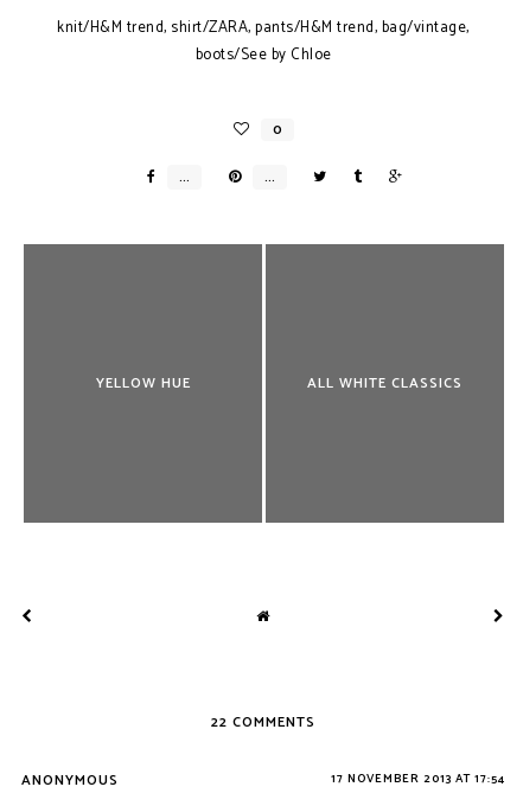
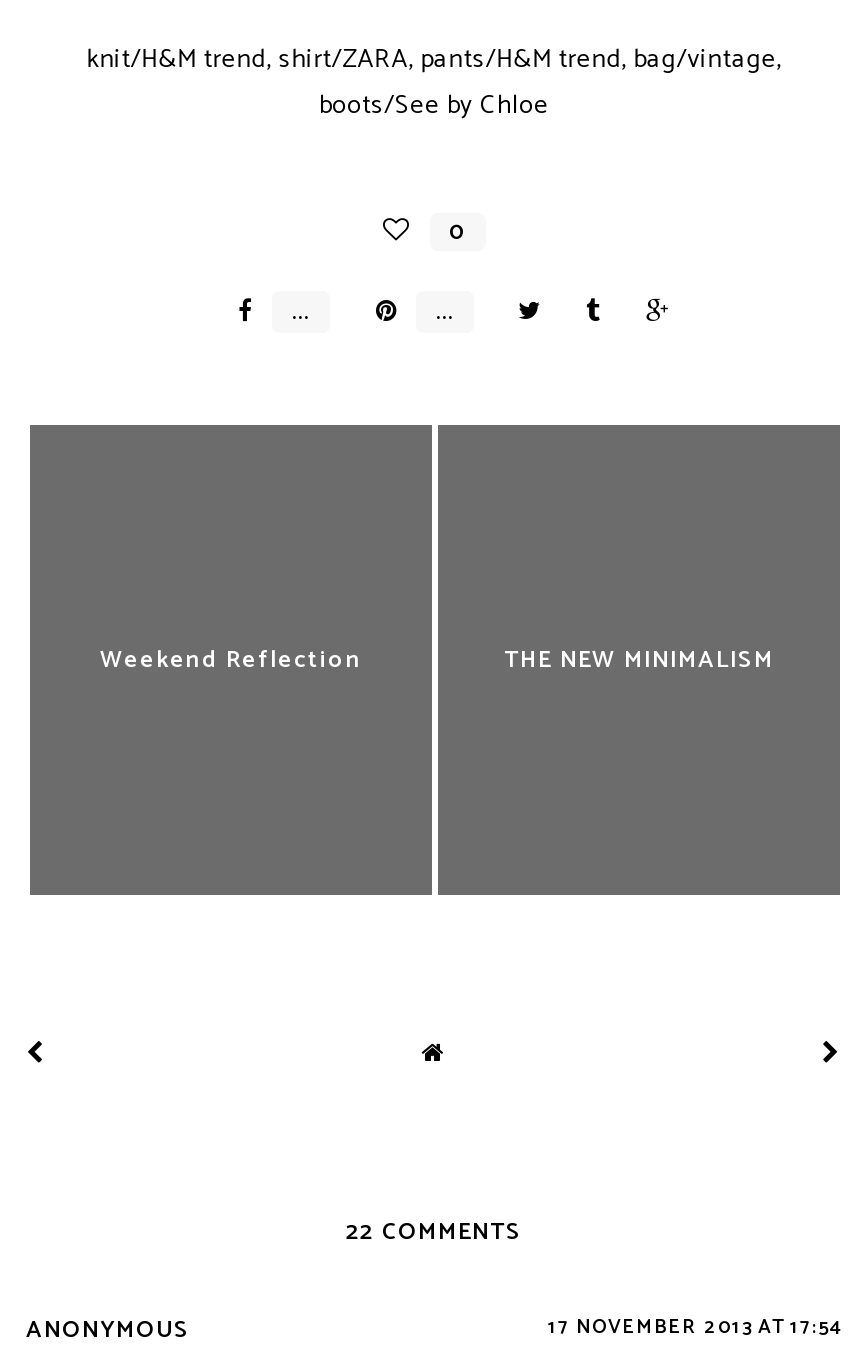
[95,372,463,394] YELLOW HUE | ALL WHITE CLASSICS -> [100,640,774,678] Weekend Reflection | THE NEW MINIMALISM

